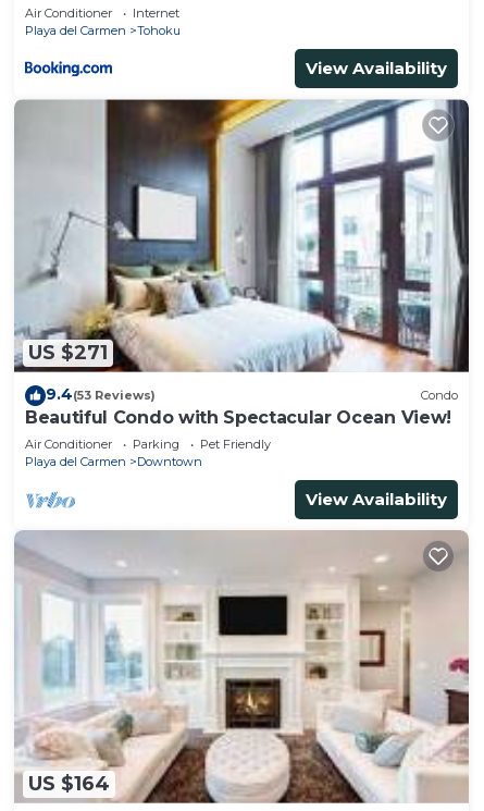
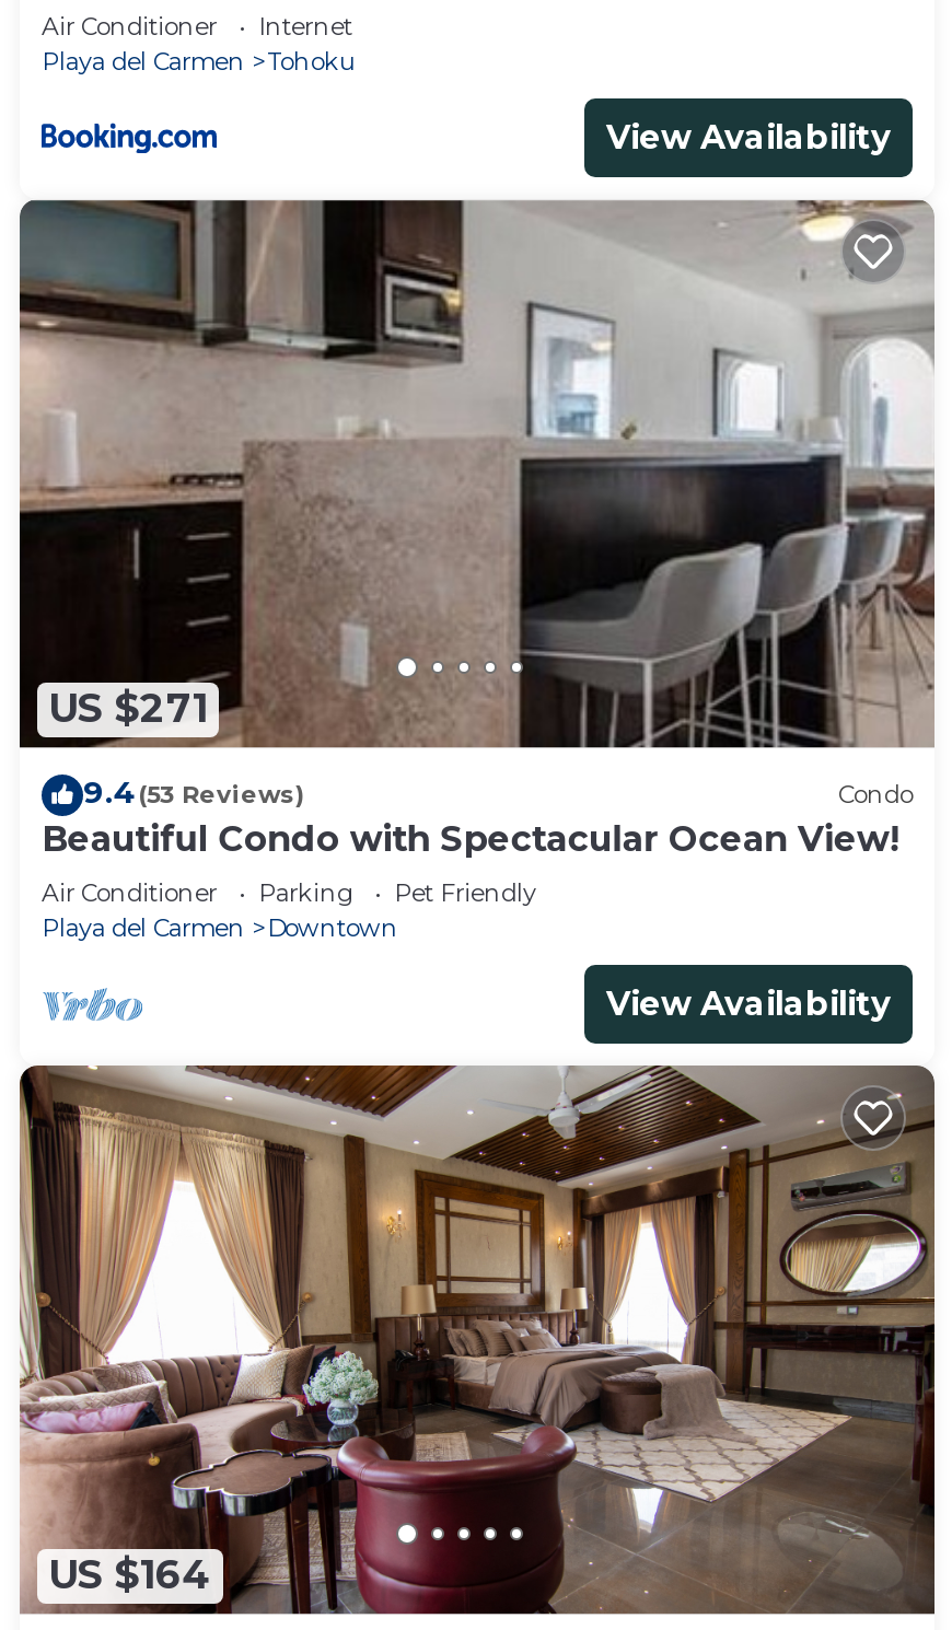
[13,99,470,372] [image] -> [18,199,937,750] [image]
[14,530,470,803] [image] -> [20,1066,937,1615] [image]

